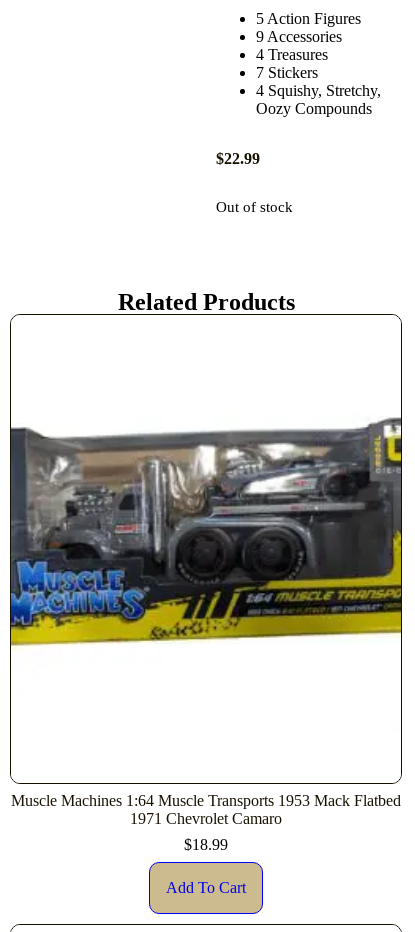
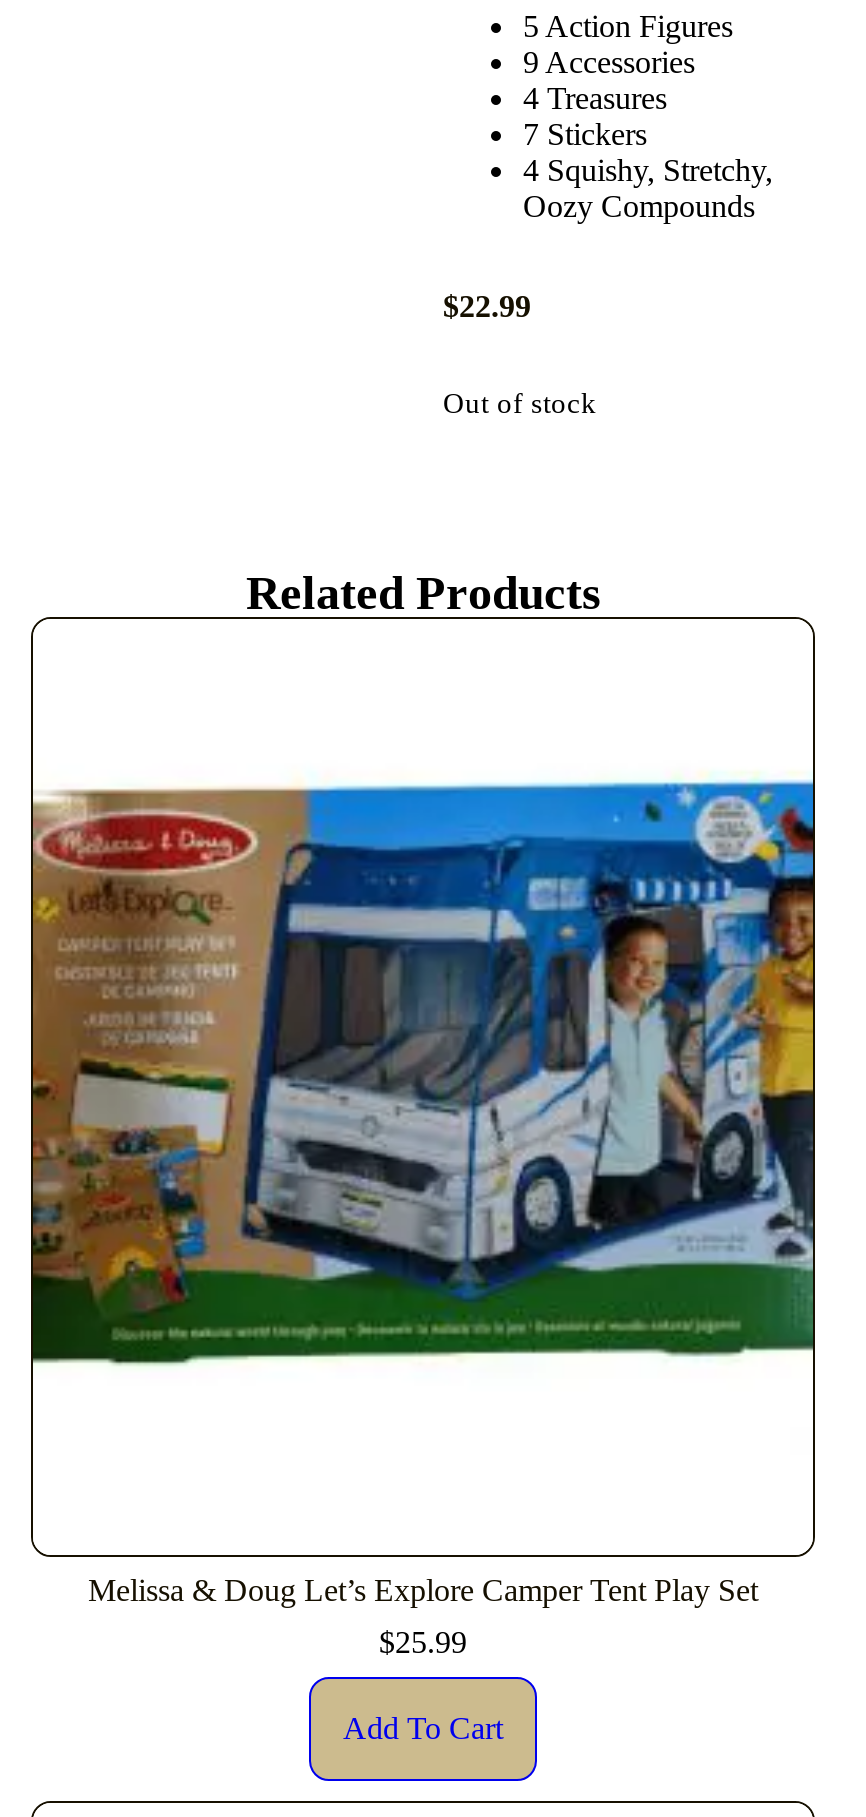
[10,414,402,688] [image] -> [31,779,815,1367] [image]
[11,792,401,827] Muscle Machines 1:64 Muscle Transports 1953 Mack Flatbed | 1971 Chevrolet Camaro -> [88,1573,758,1607] Melissa & Doug Let’s Explore Camper Tent Play Set
[184,836,228,853] $18.99 -> [379,1625,467,1659] $25.99

